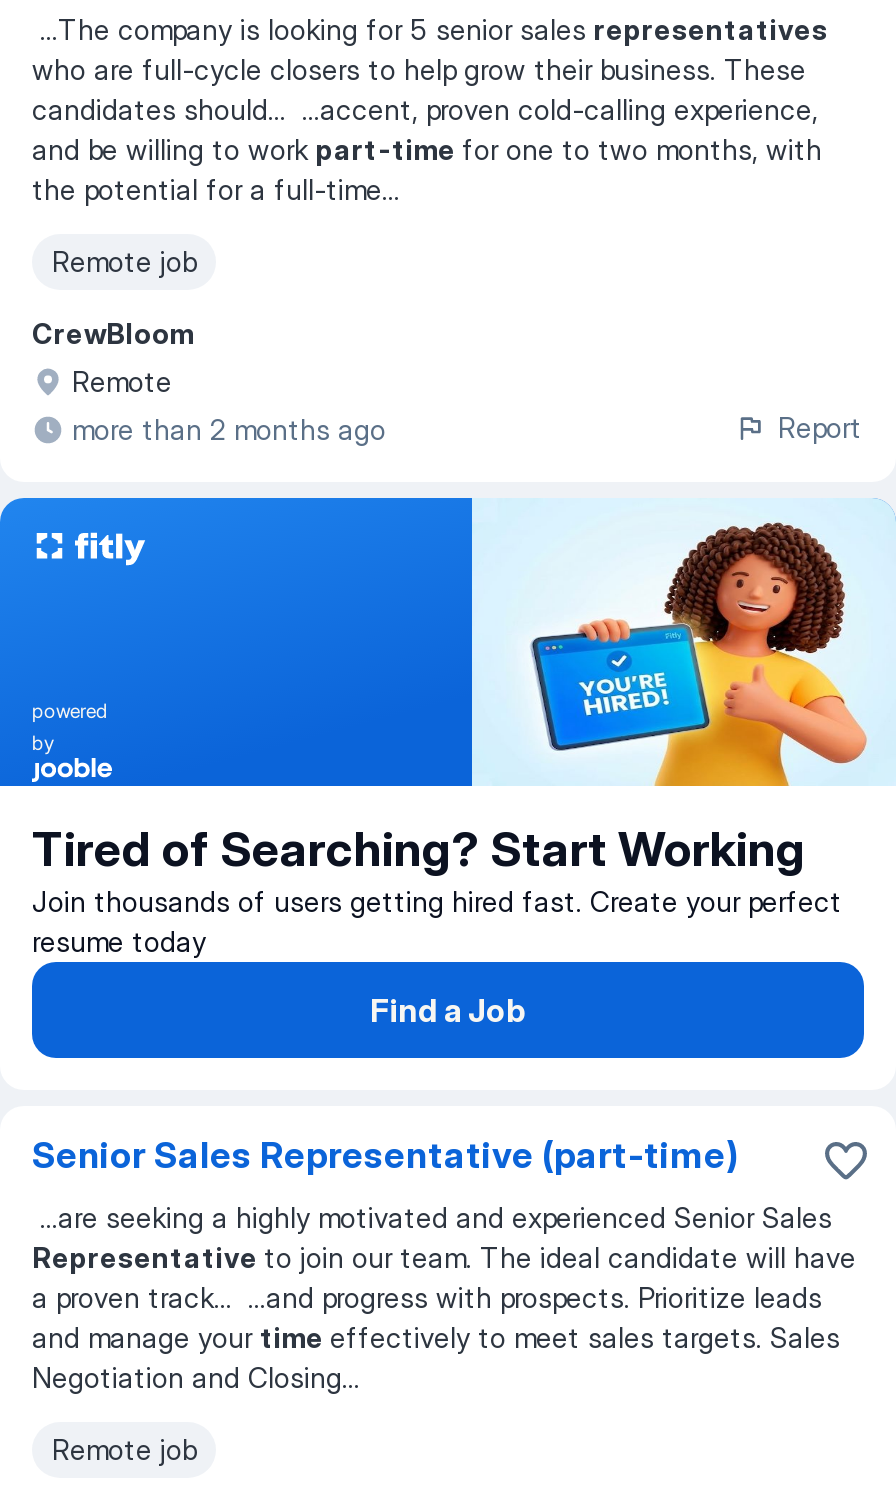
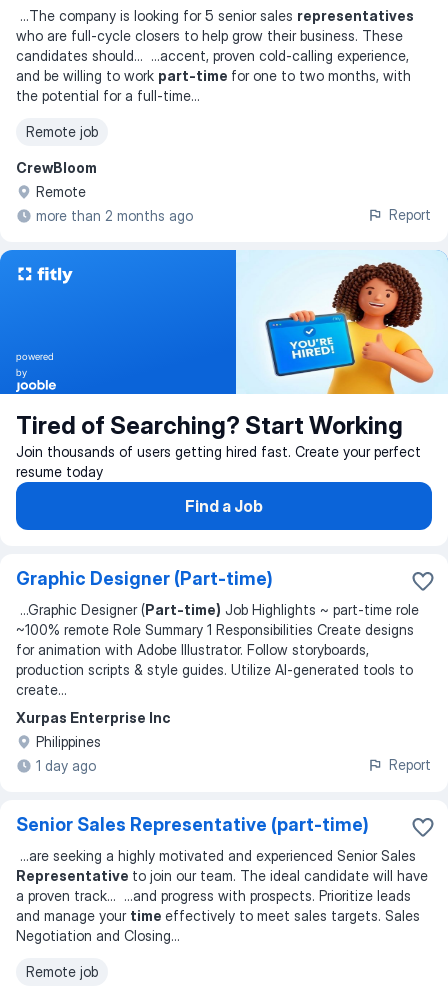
none -> [16,568,419,698] Graphic Designer (Part-time) | ...Graphic Designer (Part-time) Job Highlights ~ part-time role | ~100% remote Role Summary 1 Responsibilities Create designs | for animation with Adobe Illustrator. Follow storyboards, | production scripts & style guides. Utilize AI-generated tools to | create...
none -> [16,709,171,774] Xurpas Enterprise Inc | Philippines | 1 day ago
none -> [389,756,431,773] Report

